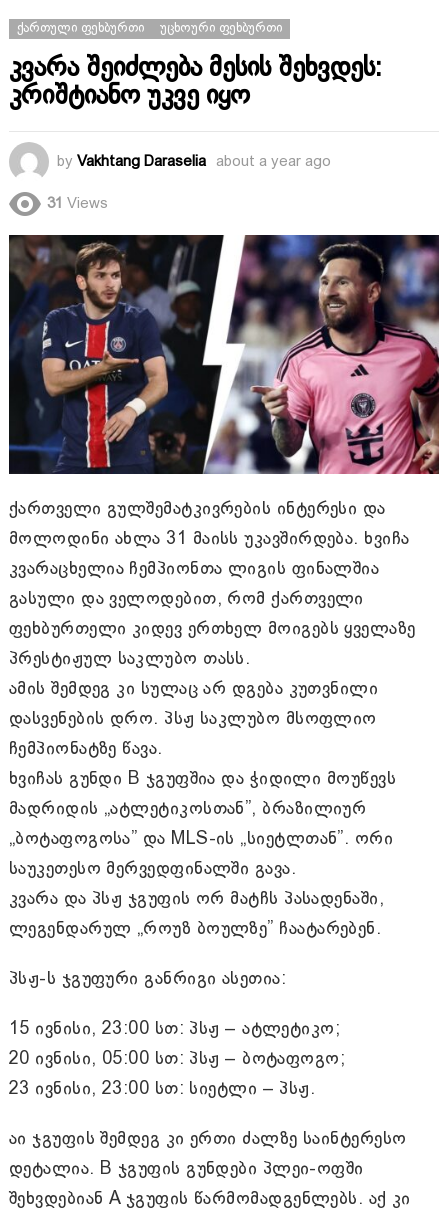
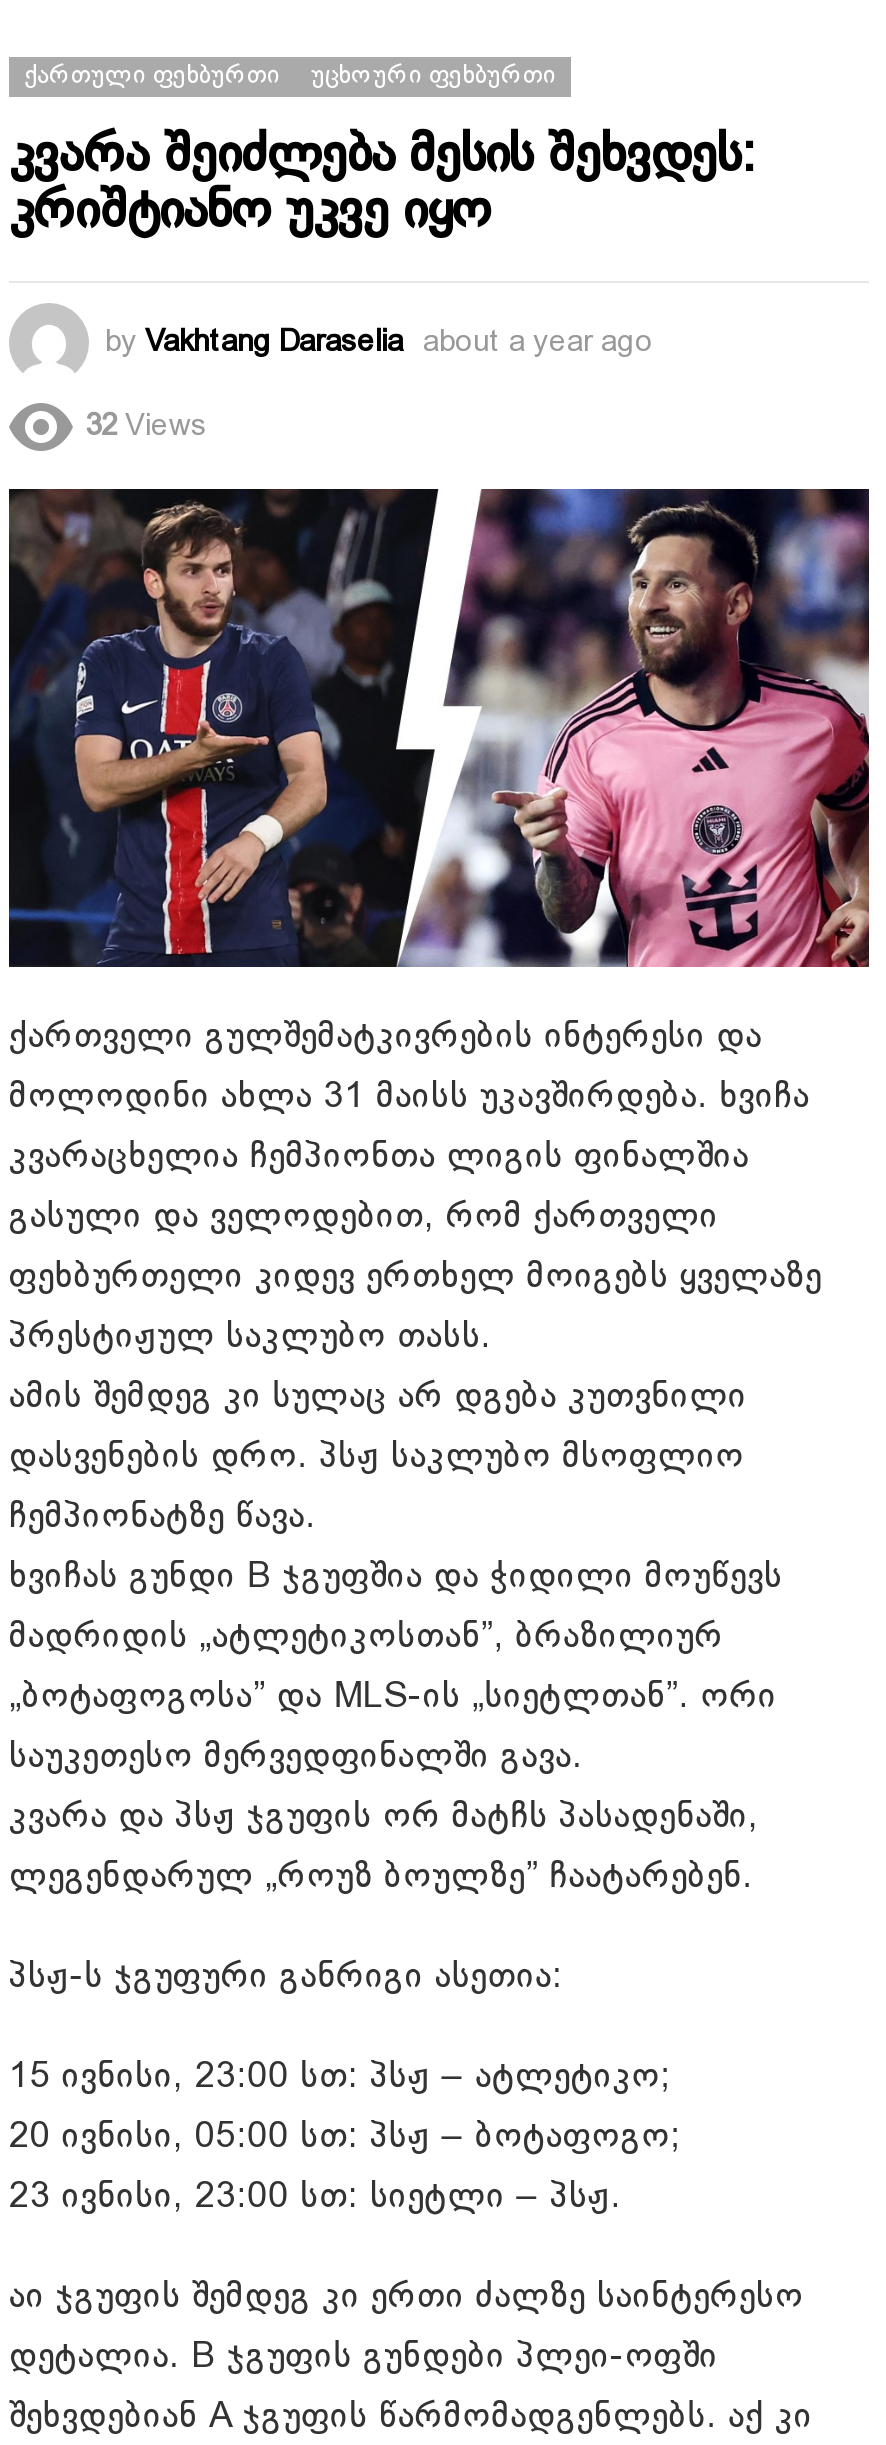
[47,197,108,211] 31 Views -> [85,413,207,441] 32 Views

